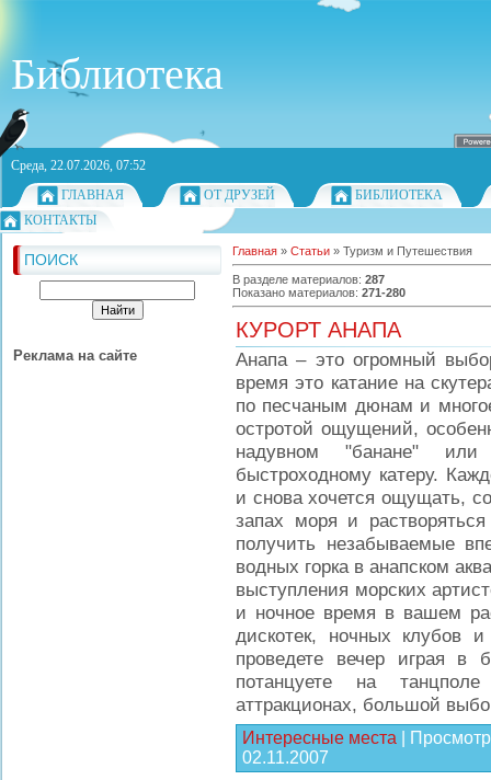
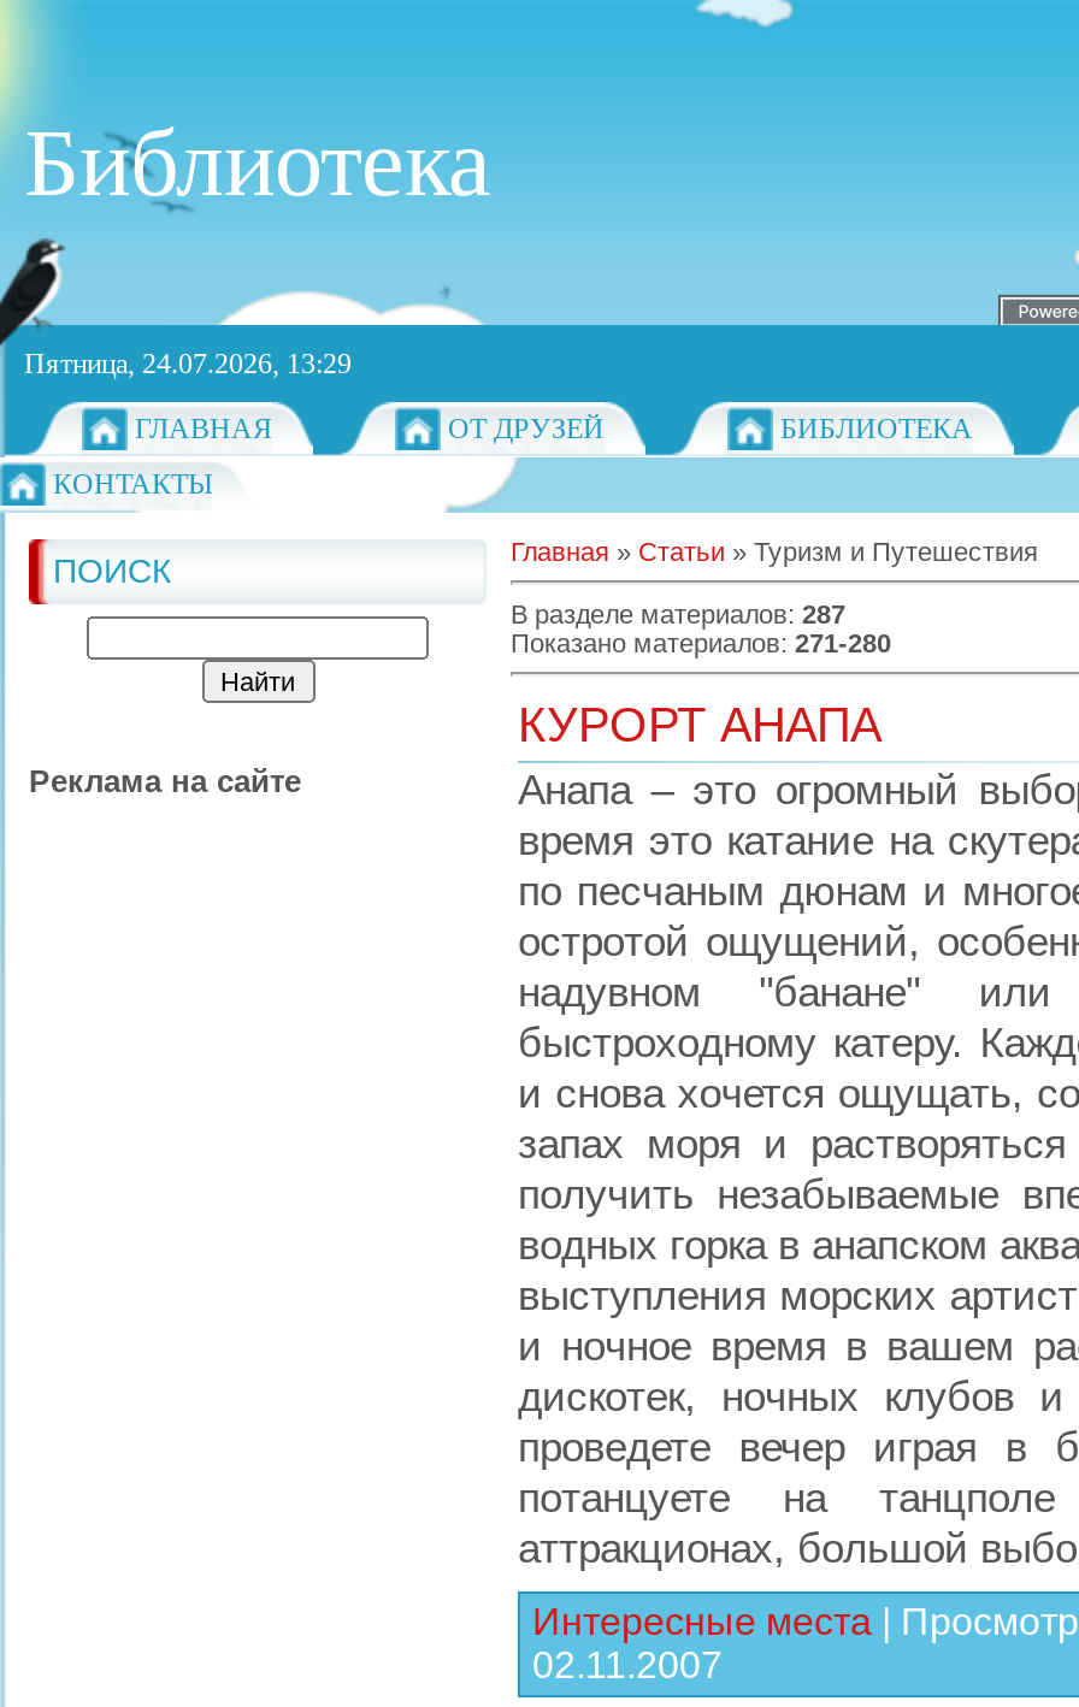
[11,158,146,173] Среда, 22.07.2026, 07:52 -> [24,347,352,380] Пятница, 24.07.2026, 13:29

